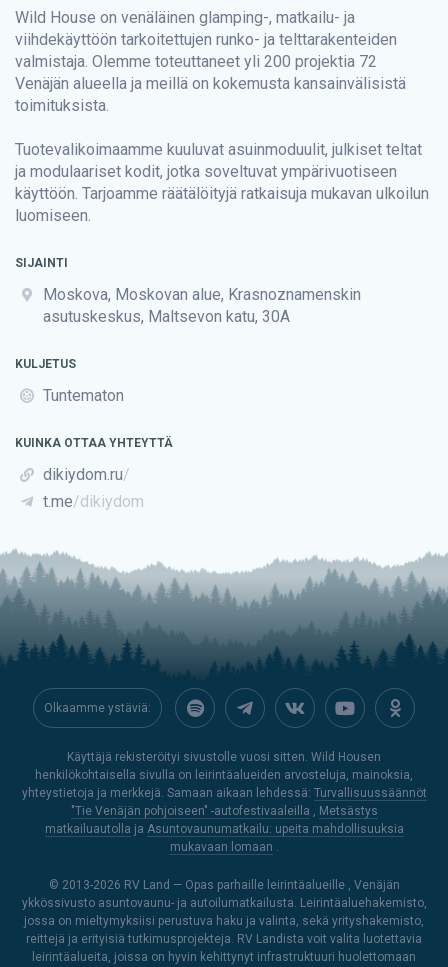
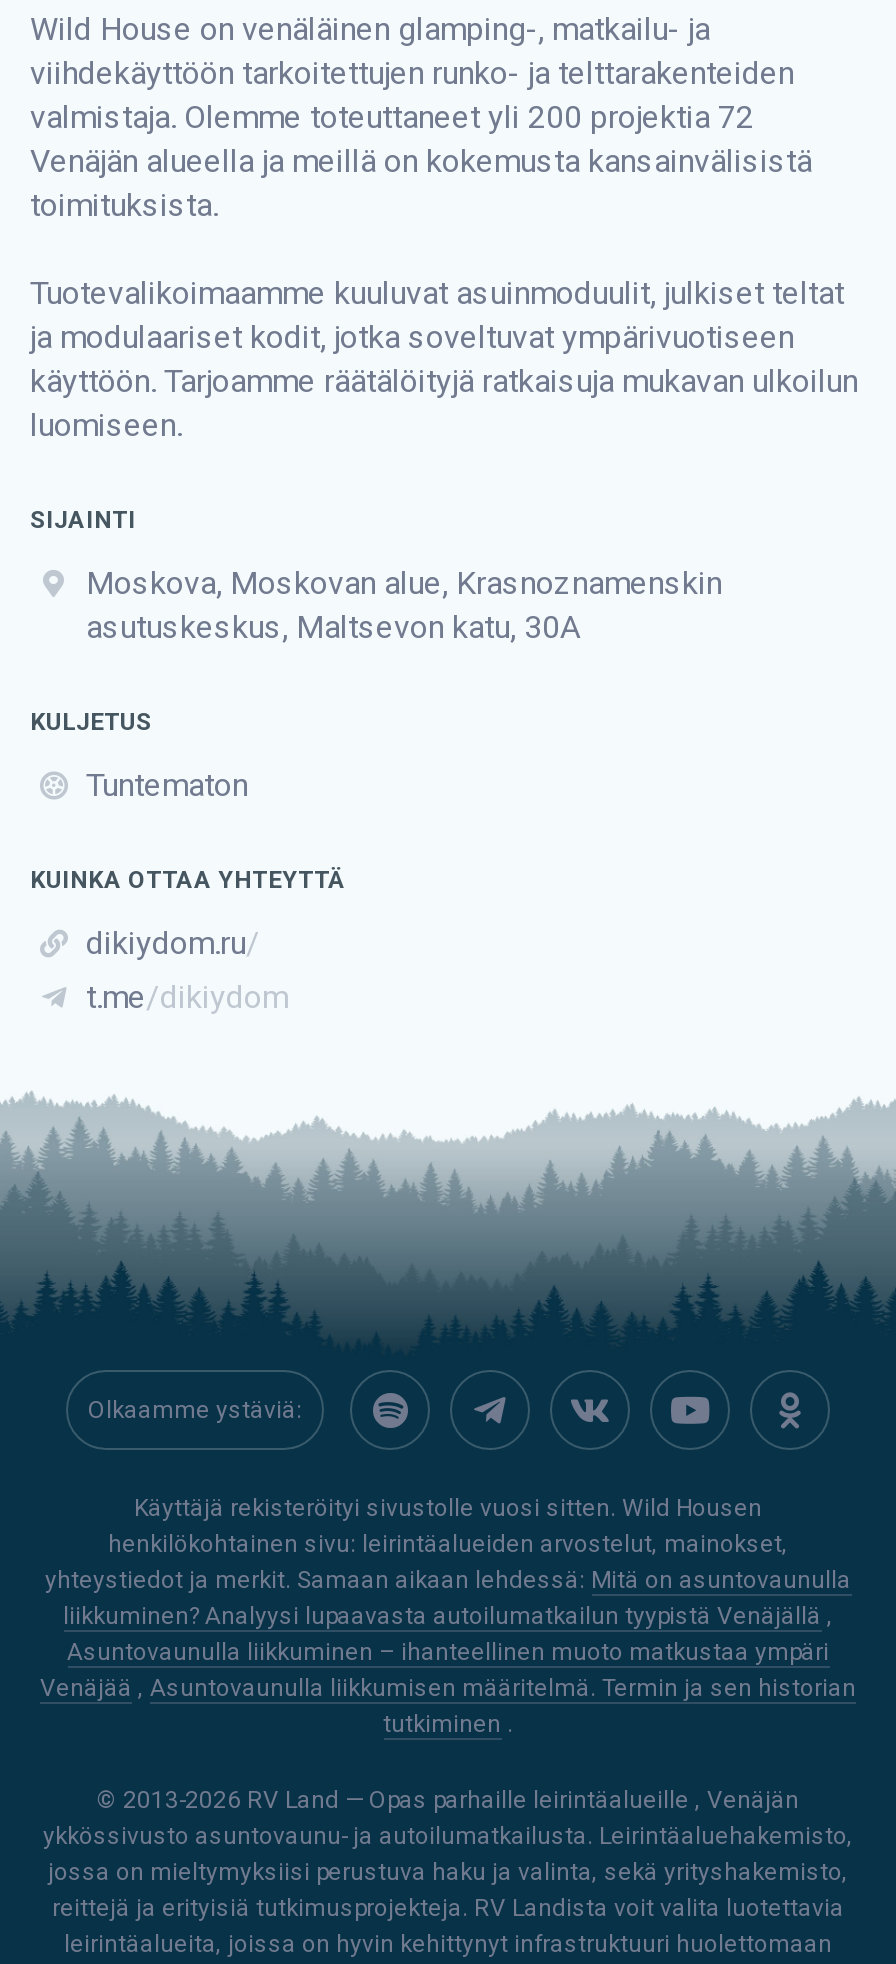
[21,768,426,854] henkilökohtaisella sivulla on leirintäalueiden arvosteluja, mainoksia, | yhteystietoja ja merkkejä. Samaan aikaan lehdessä: Turvallisuussäännöt | "Tie Venäjän pohjoiseen" -autofestivaaleilla, Metsästys | matkailuautolla ja Asuntovaunumatkailu: upeita mahdollisuuksia | mukavaan lomaan. -> [40,1530,856,1738] henkilökohtainen sivu: leirintäalueiden arvostelut, mainokset, | yhteystiedot ja merkit. Samaan aikaan lehdessä: Mitä on asuntovaunulla | liikkuminen? Analyysi lupaavasta autoilumatkailun tyypistä Venäjällä, | Asuntovaunulla liikkuminen – ihanteellinen muoto matkustaa ympäri | Venäjää, Asuntovaunulla liikkumisen määritelmä. Termin ja sen historian | tutkiminen.

